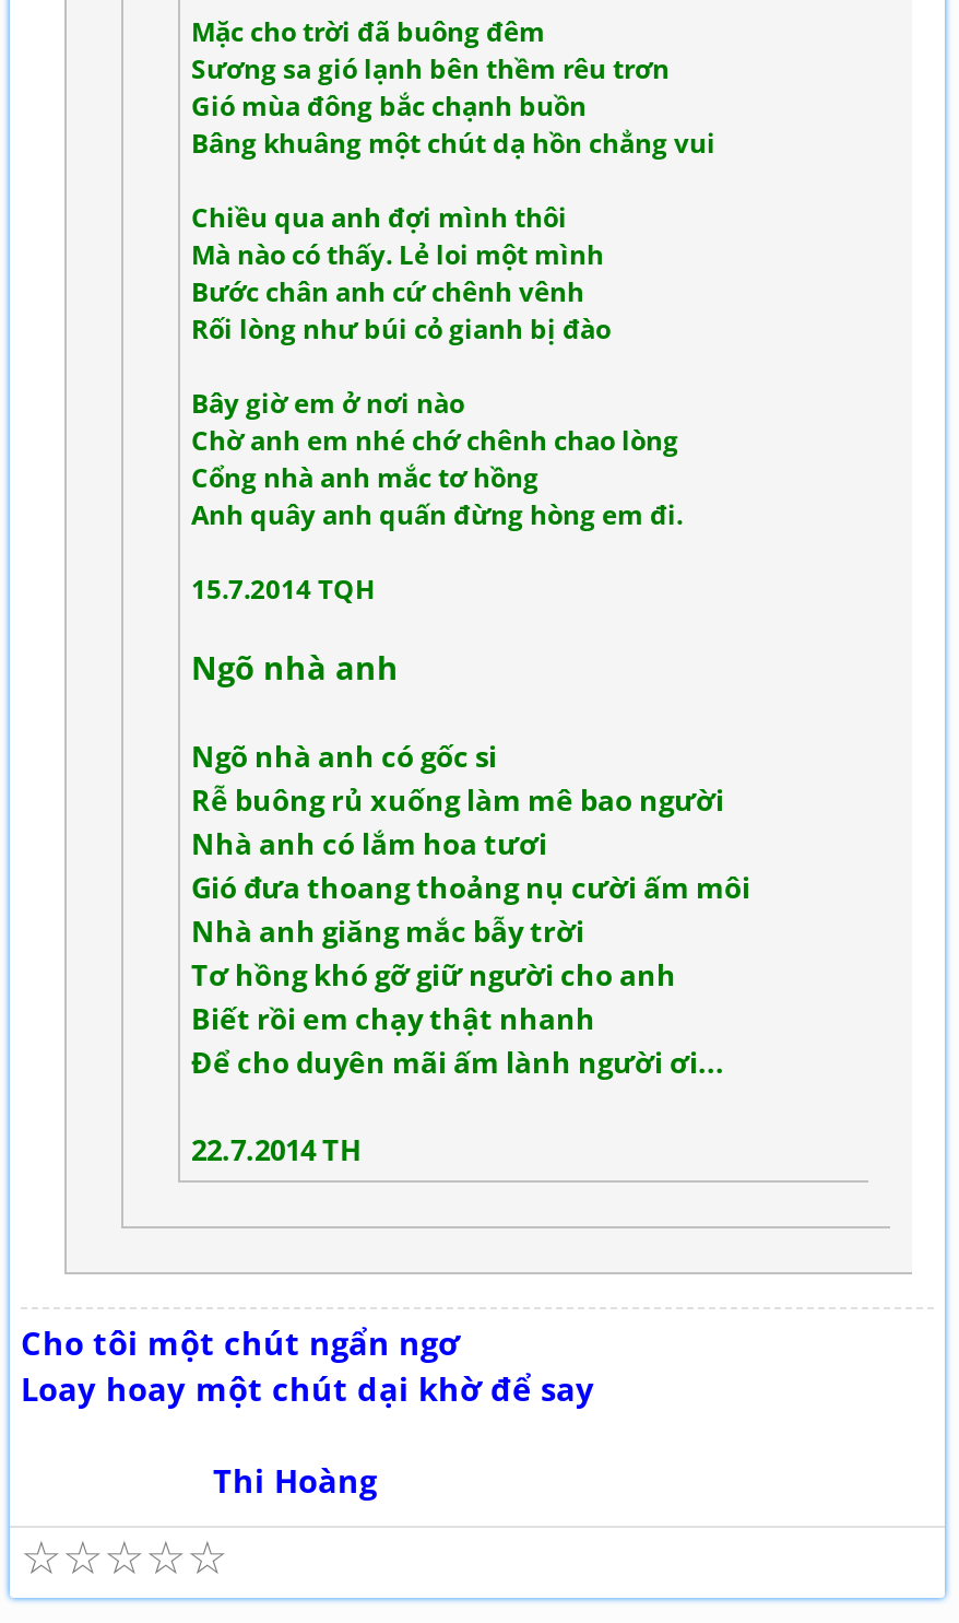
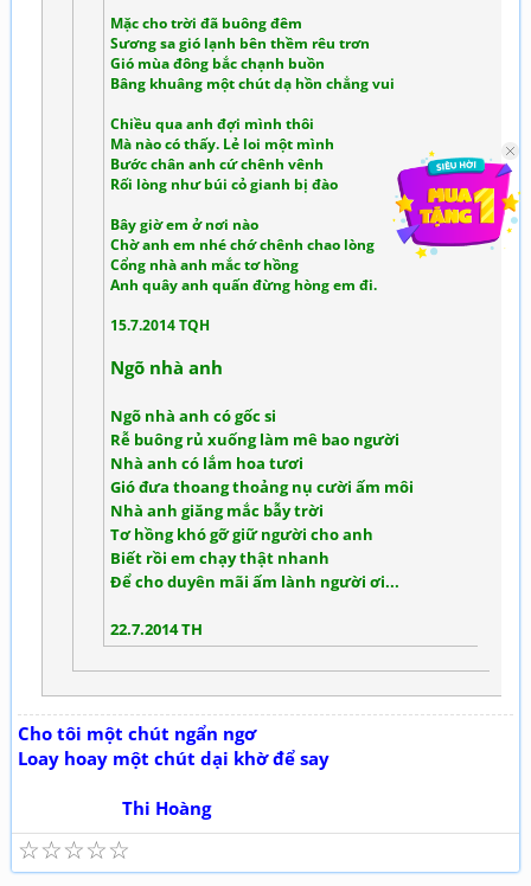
none -> [392,146,522,259] [image]

